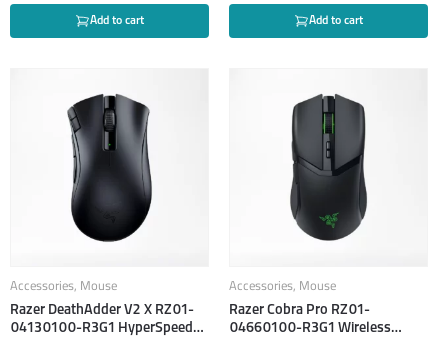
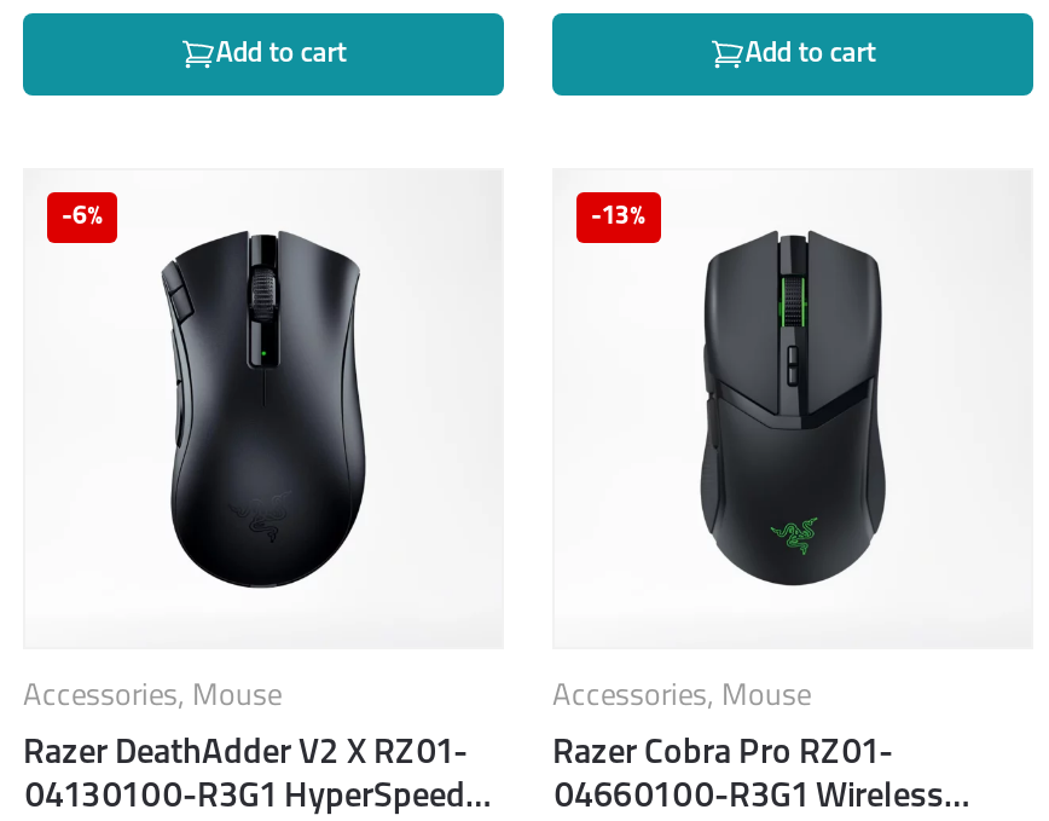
none -> [62,205,103,231] -6%
none -> [591,205,646,231] -13%

